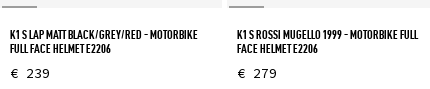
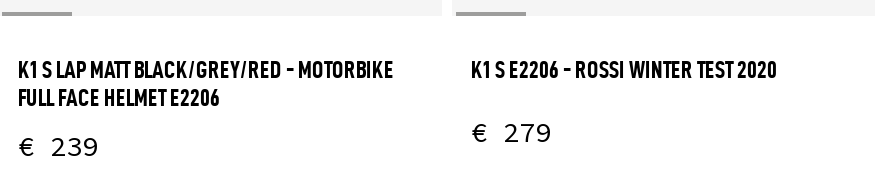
[236,28,417,55] K1 S ROSSI MUGELLO 1999 - MOTORBIKE FULL | FACE HELMET E2206 -> [471,56,777,82] K1 S E2206 - ROSSI WINTER TEST 2020

